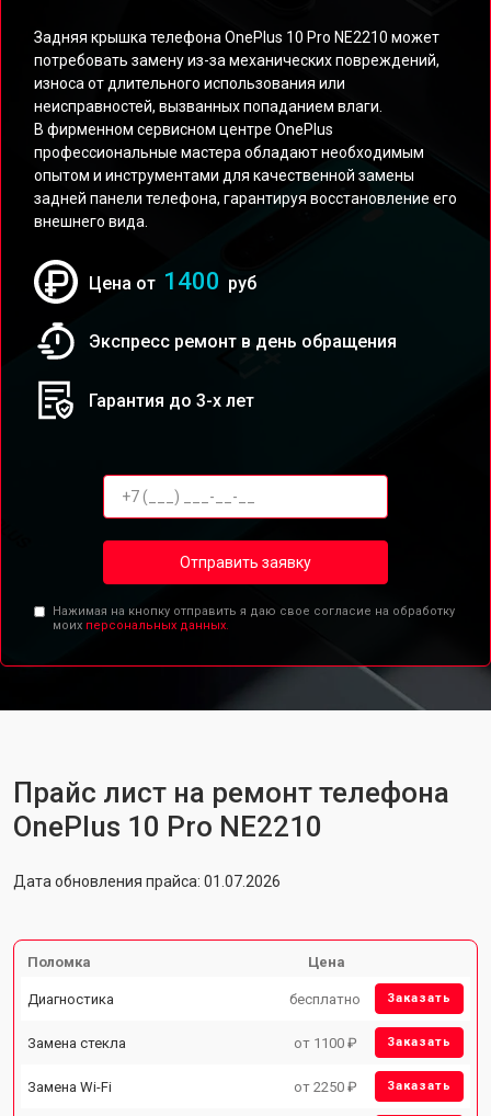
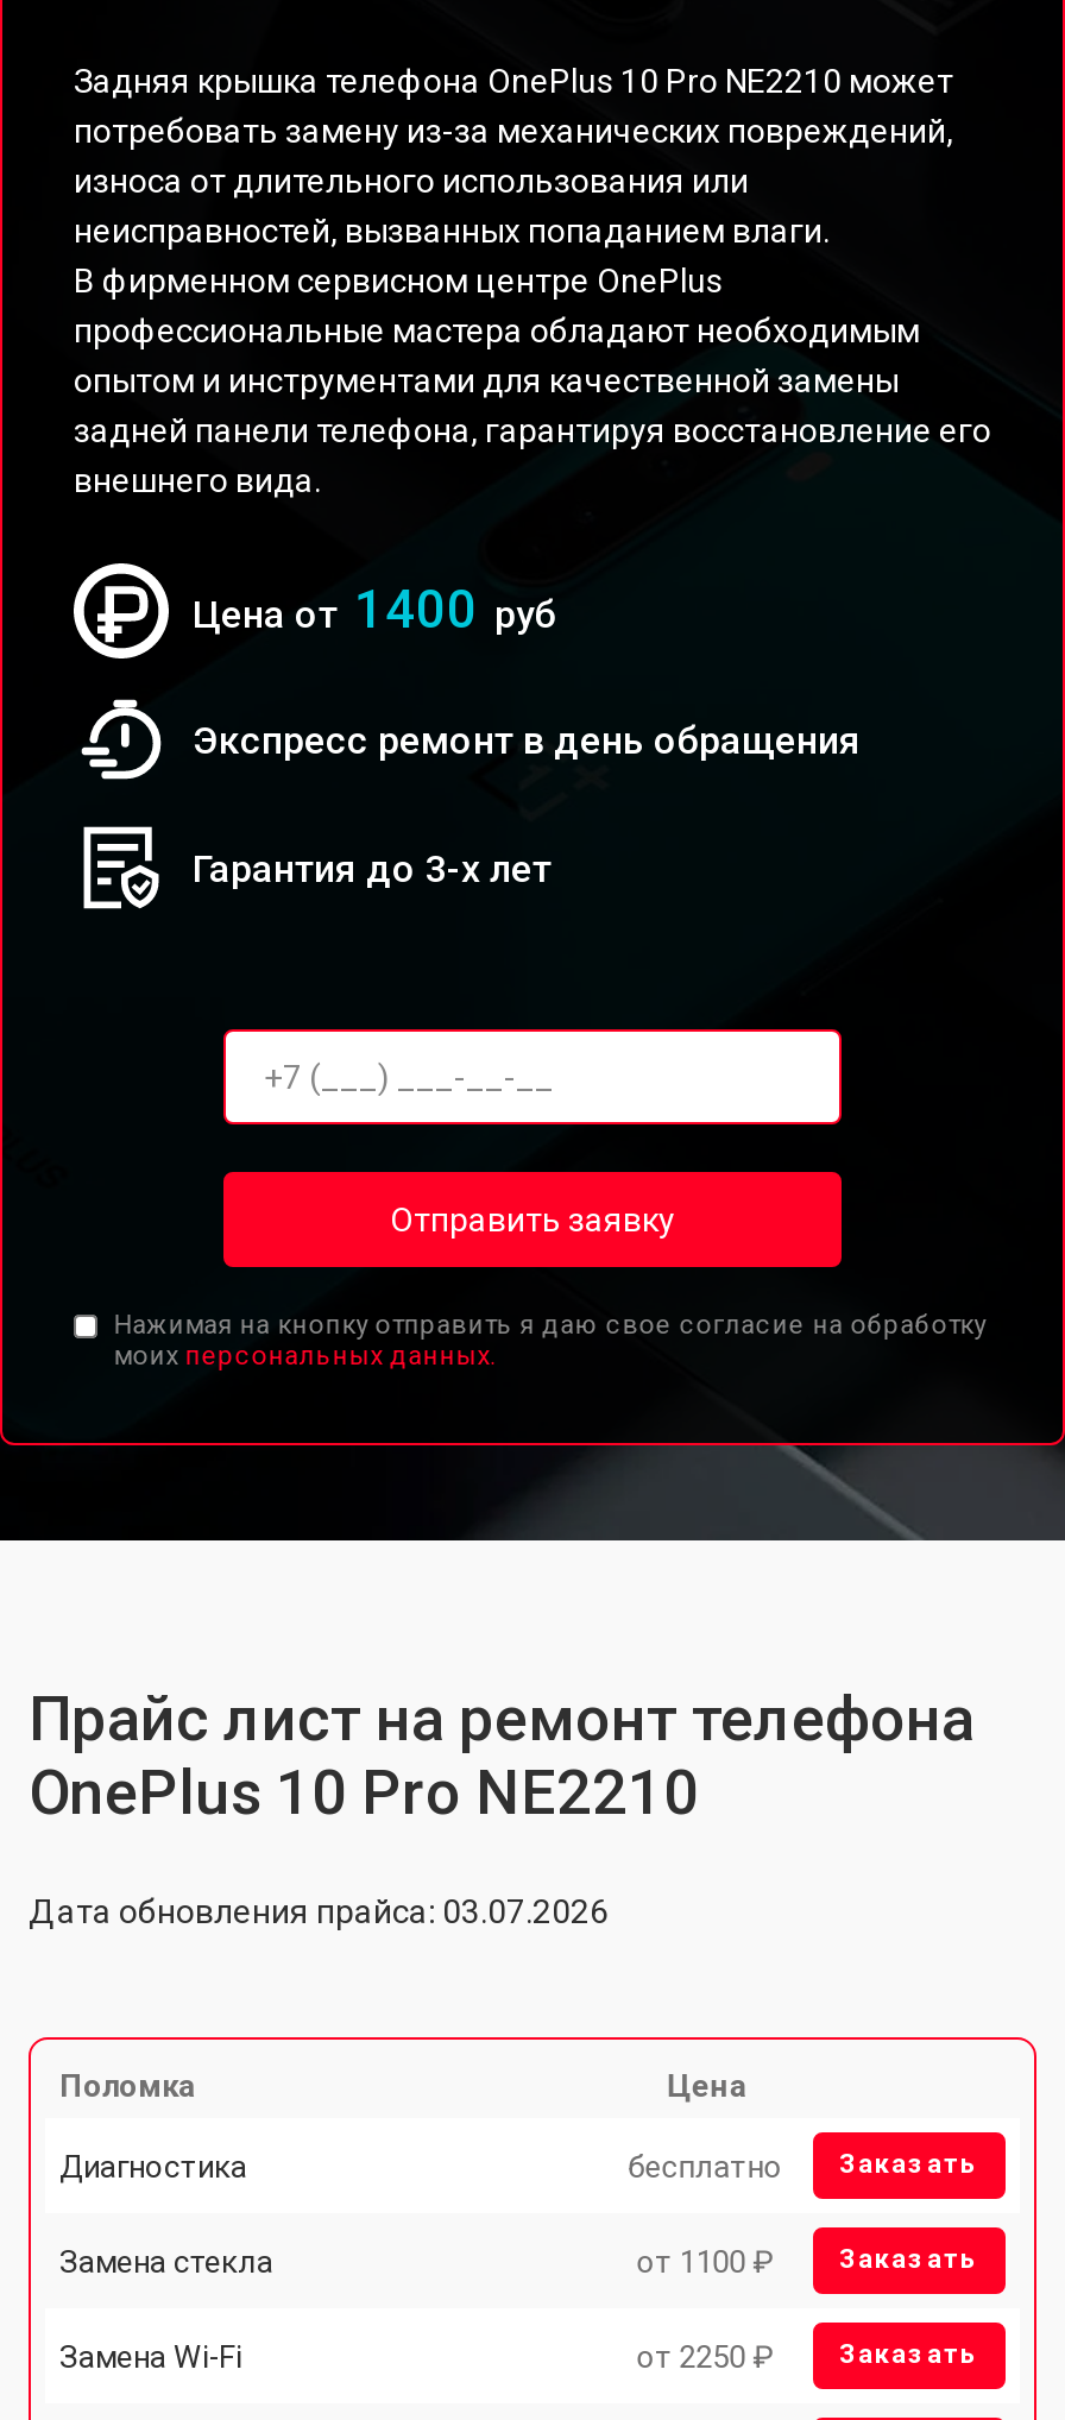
[13,873,281,890] Дата обновления прайса: 01.07.2026 -> [29,1892,609,1930] Дата обновления прайса: 03.07.2026

